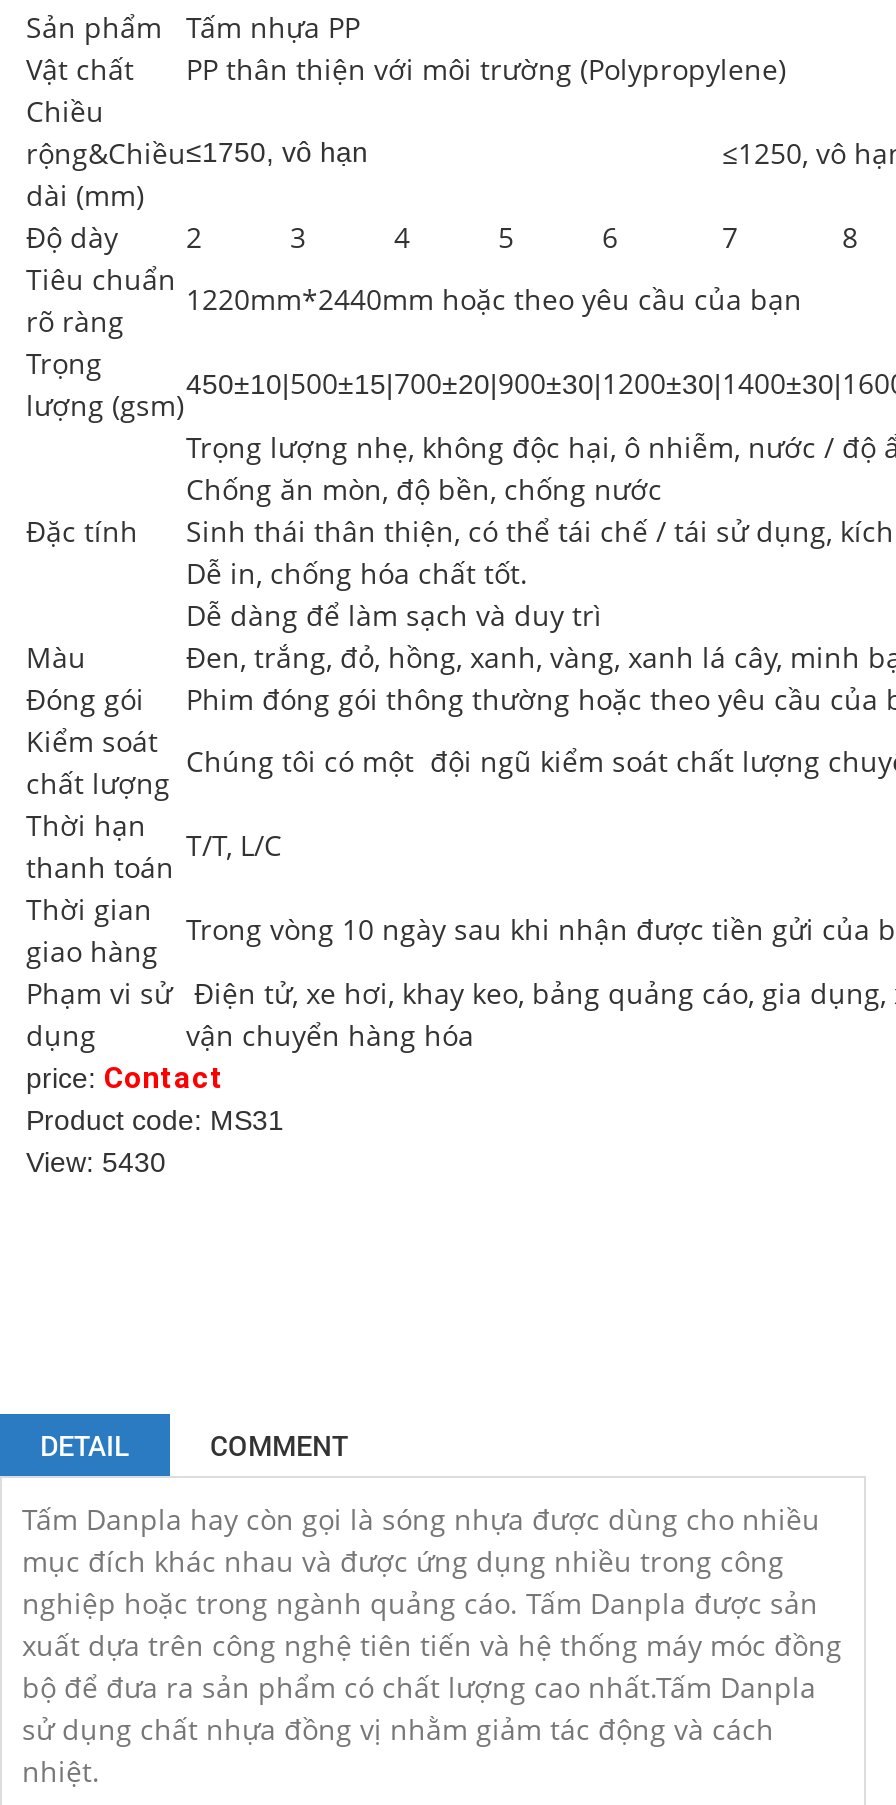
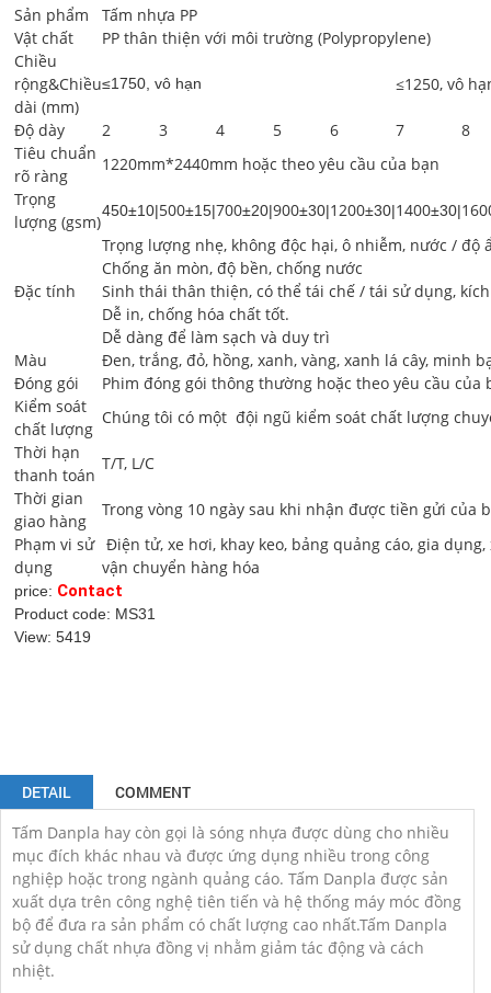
[26,1146,166,1178] View: 5430 -> [14,628,91,645] View: 5419

